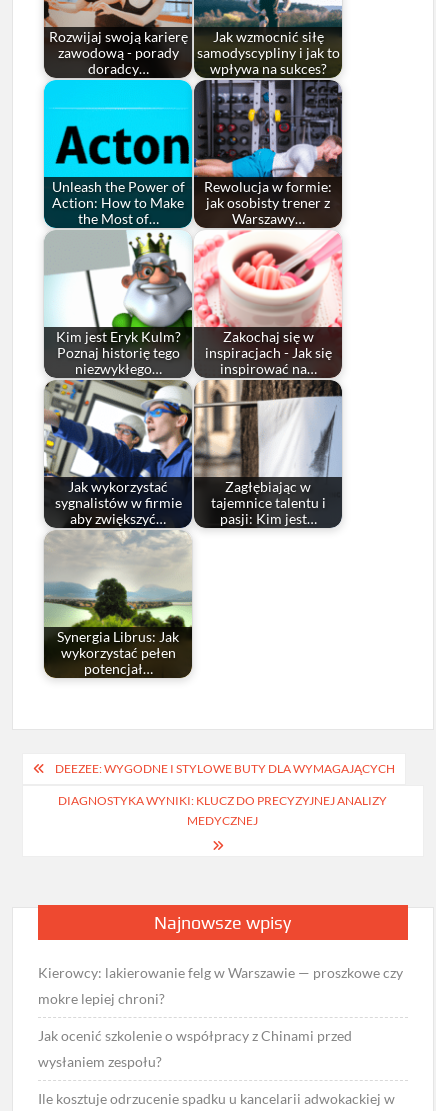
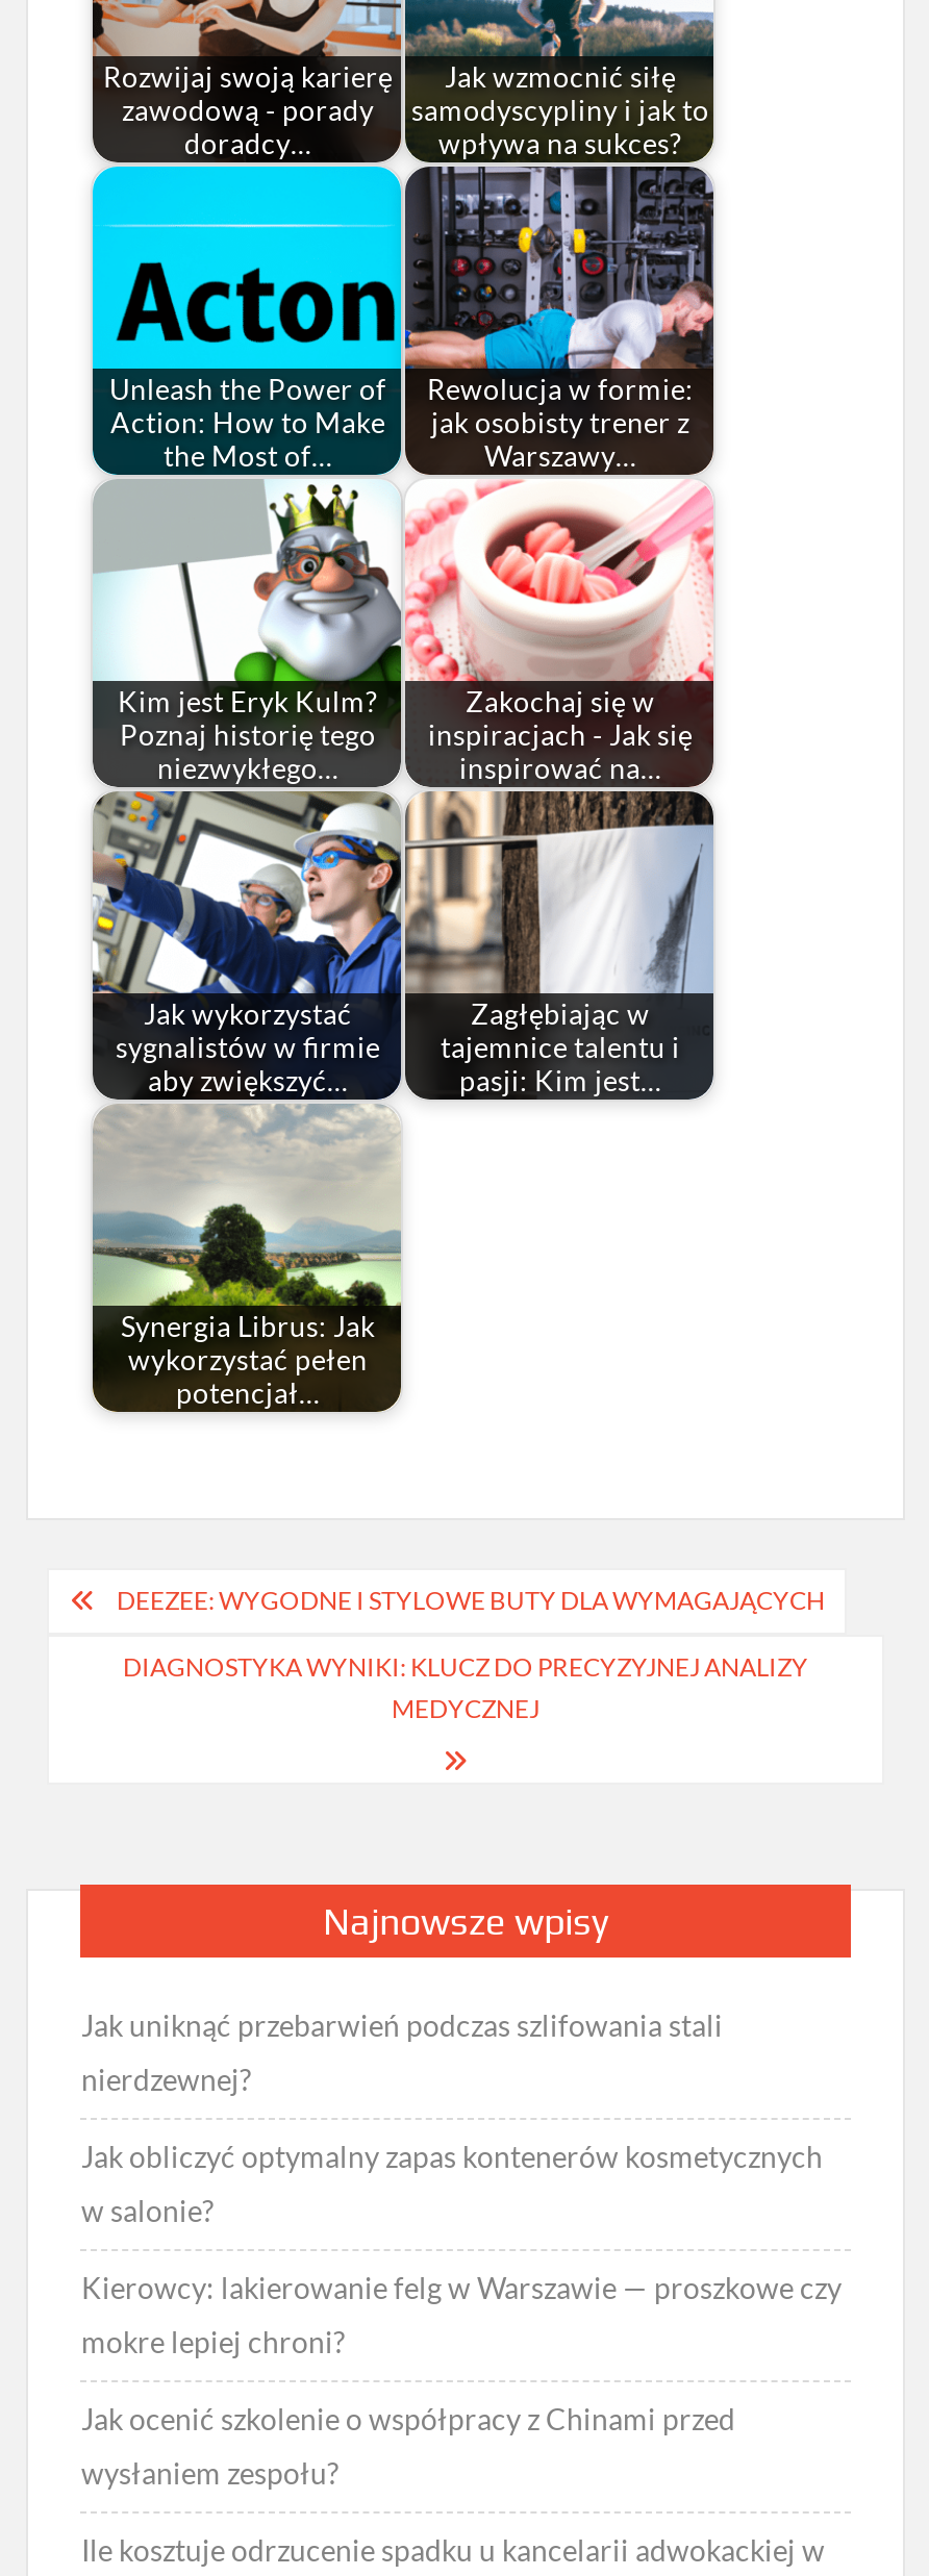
none -> [81,2007,823,2227] Jak uniknąć przebarwień podczas szlifowania stali | nierdzewnej? | Jak obliczyć optymalny zapas kontenerów kosmetycznych | w salonie?

